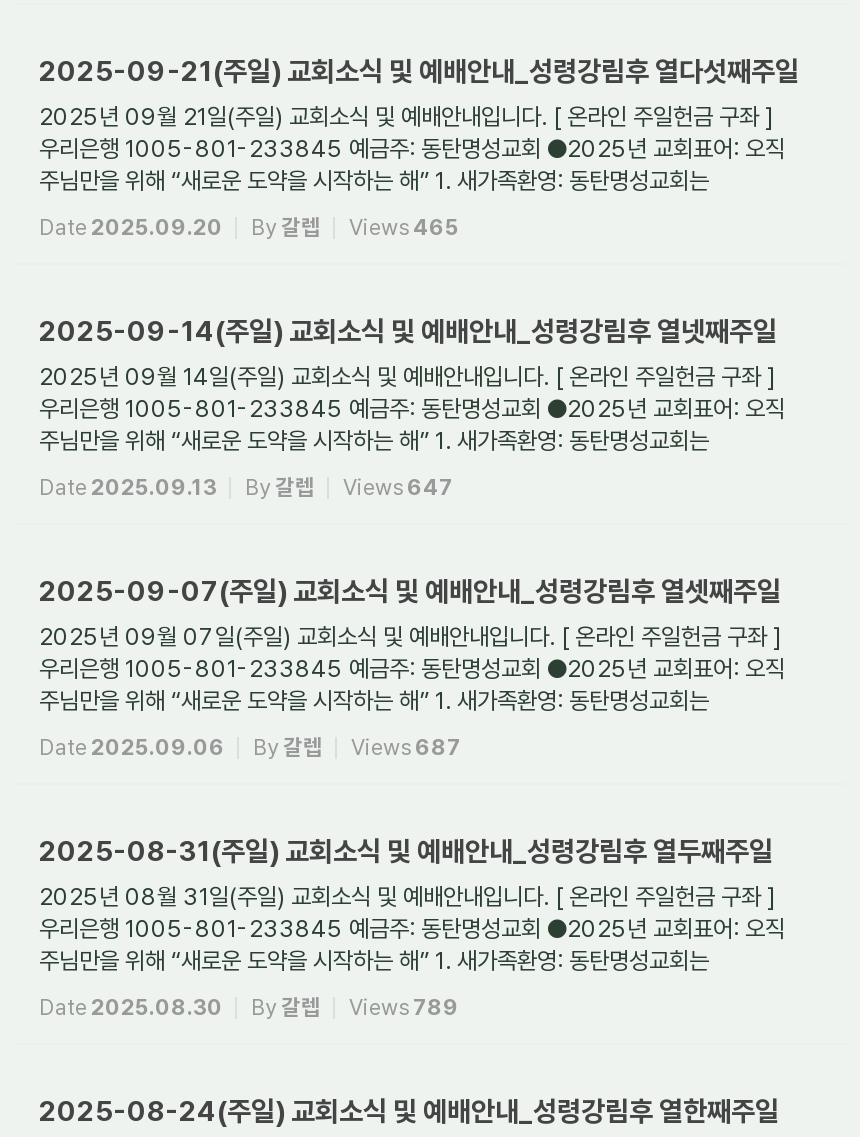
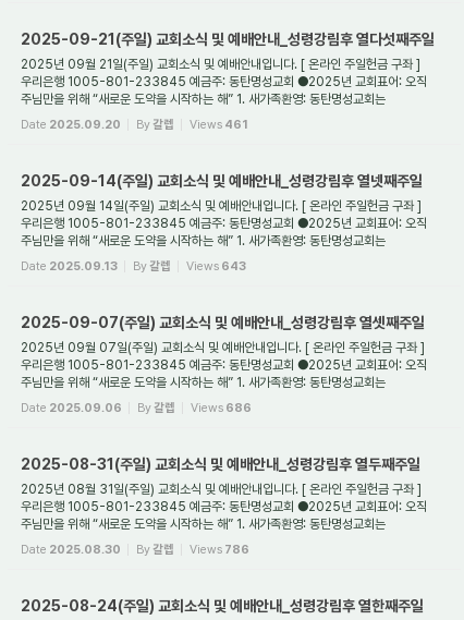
[349,216,459,242] Views 465 -> [190,118,248,132] Views 461
[343,476,453,502] Views 647 -> [186,260,246,274] Views 643
[351,736,461,762] Views 687 -> [191,402,252,416] Views 686
[349,996,459,1022] Views 789 -> [190,543,249,557] Views 786

